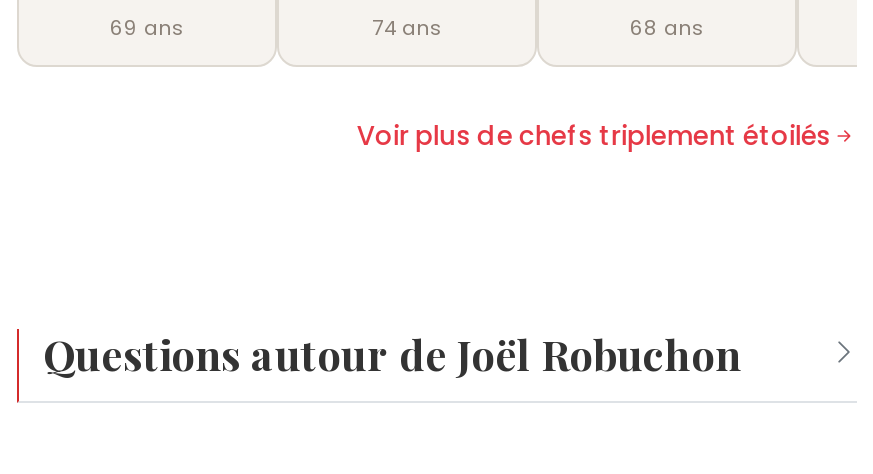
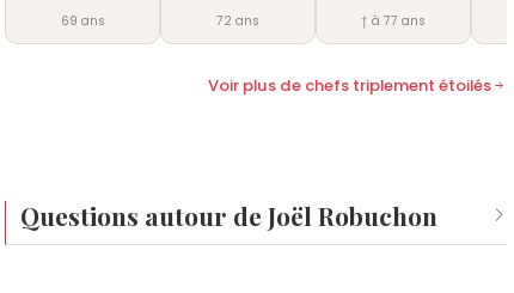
[372,13,442,43] 74 ans -> [216,12,259,30] 72 ans
[630,13,704,43] 68 ans -> [361,12,426,30] † à 77 ans

